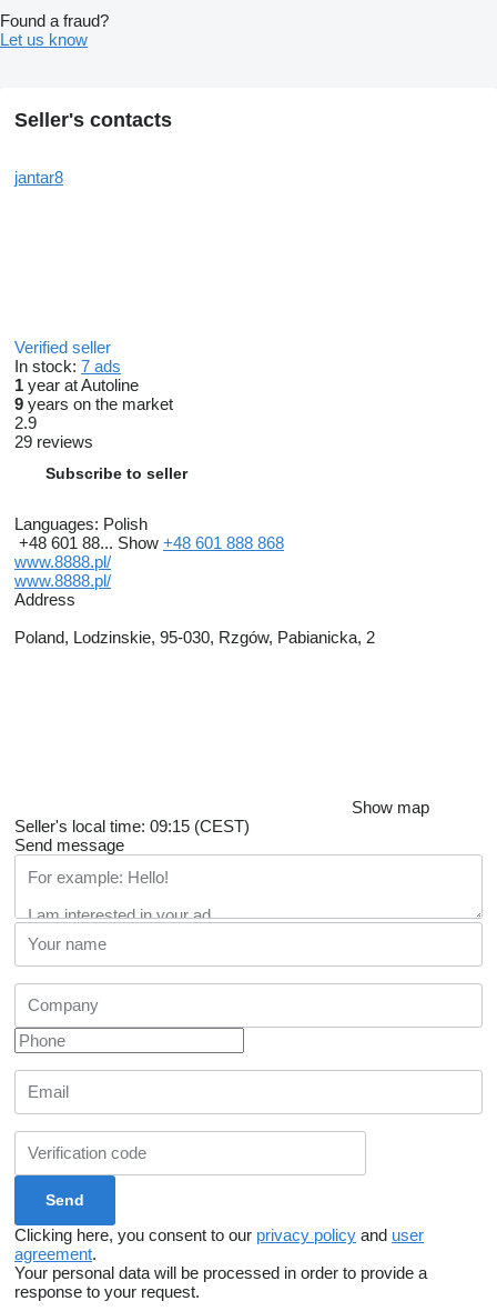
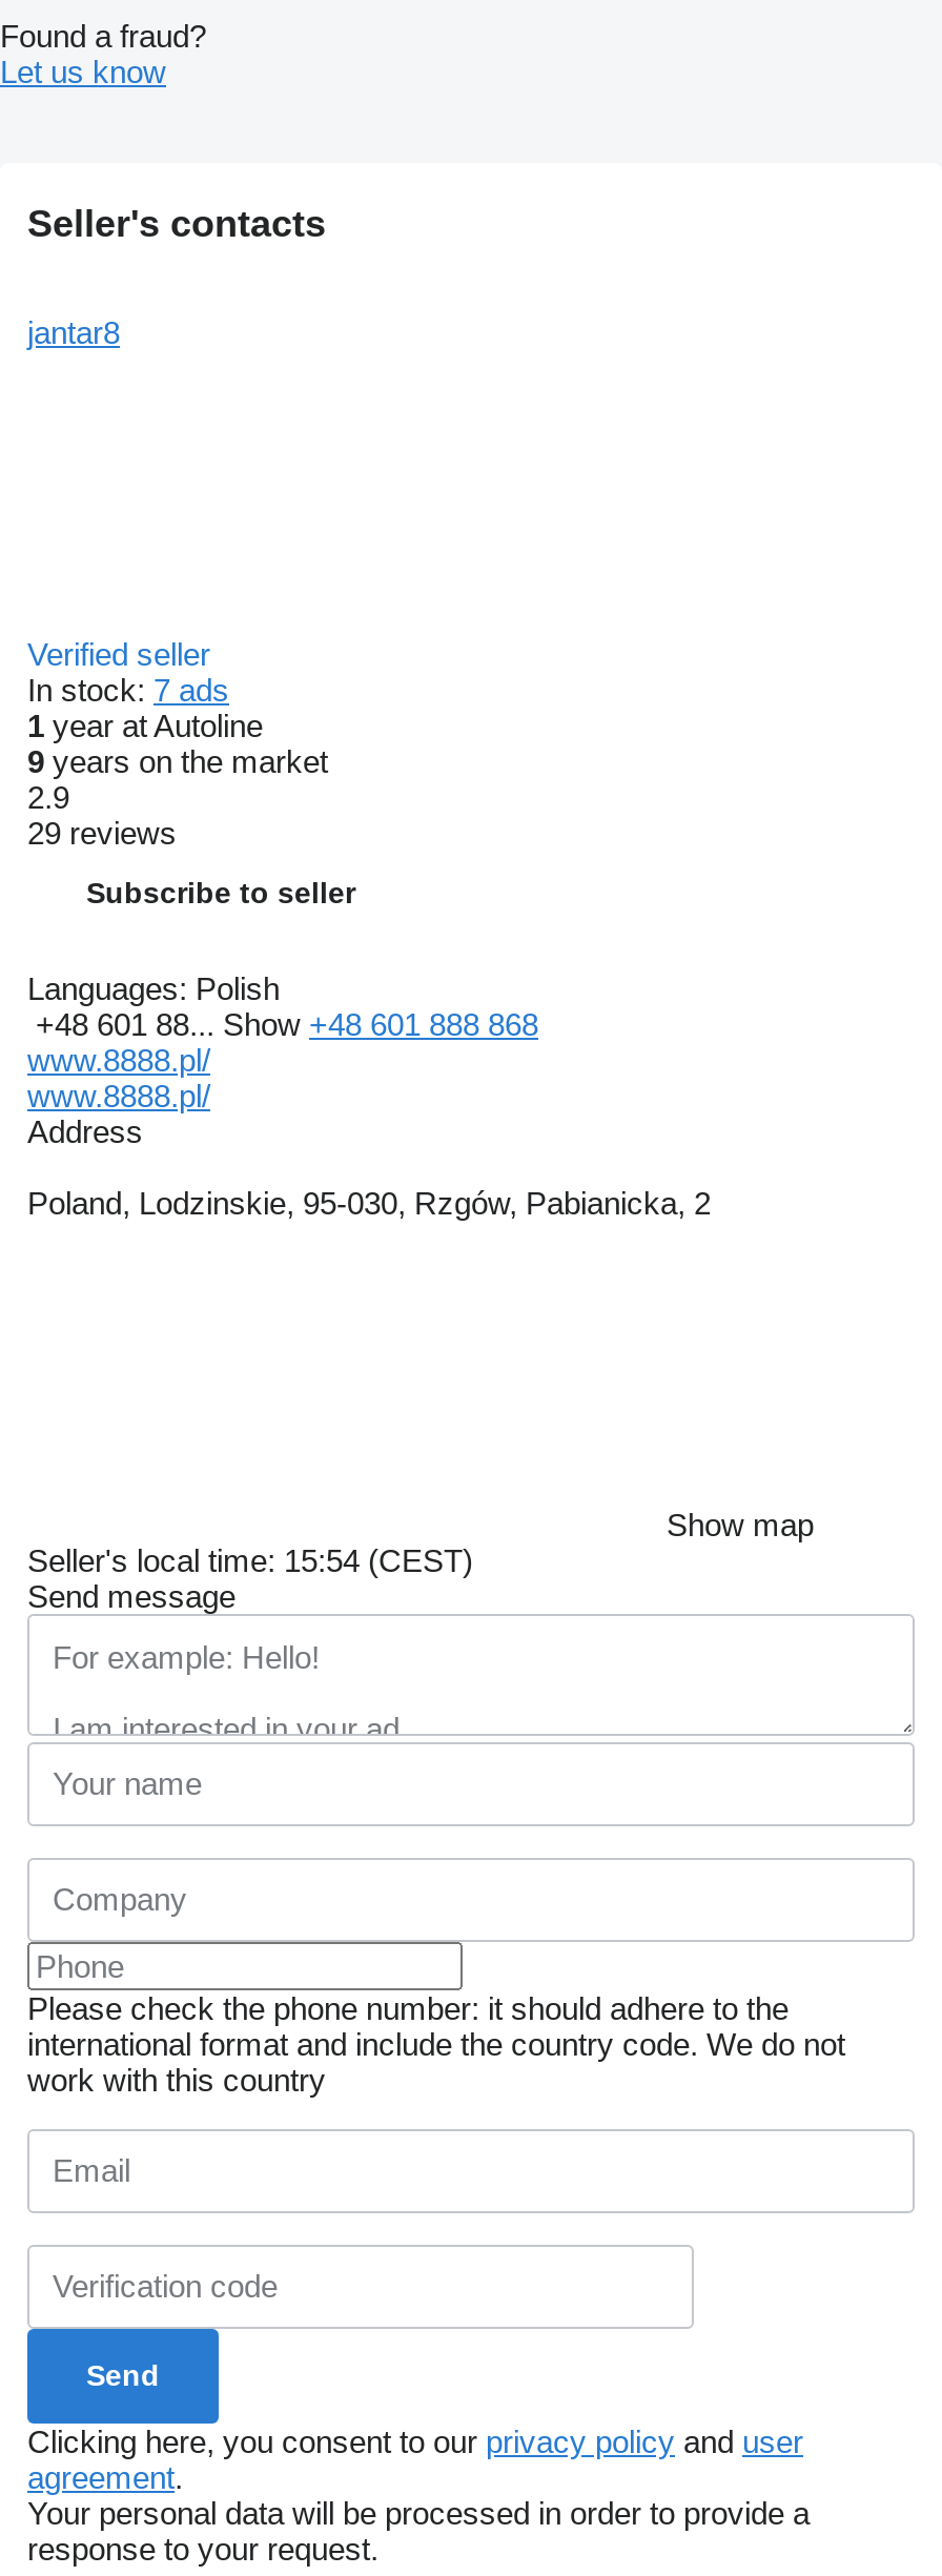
[14,816,250,835] Seller's local time: 09:15 (CEST) -> [27,1541,473,1577] Seller's local time: 15:54 (CEST)
none -> [27,1989,845,2097] Please check the phone number: it should adhere to the | international format and include the country code. We do not | work with this country

